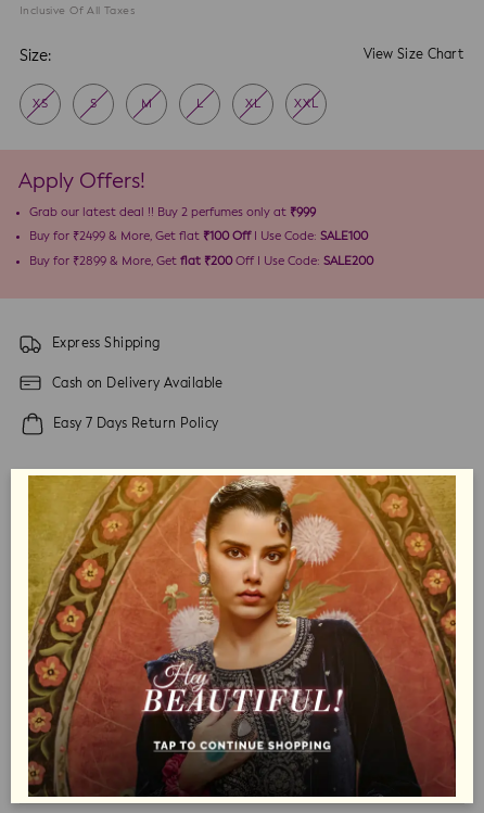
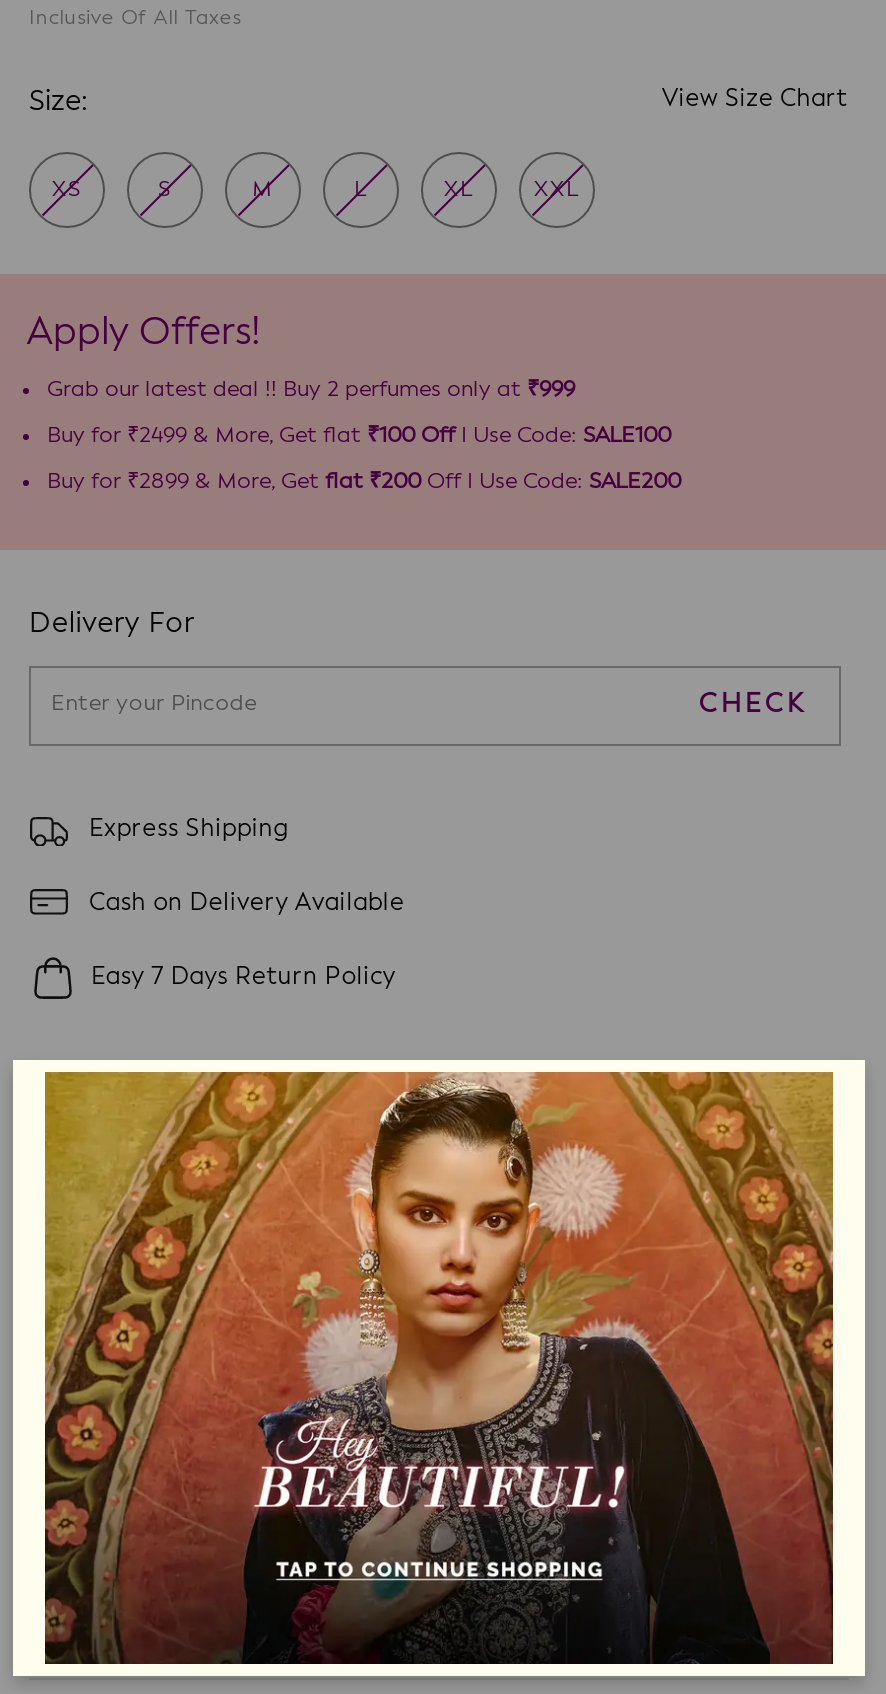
none -> [29,611,807,719] Delivery For | CHECK

